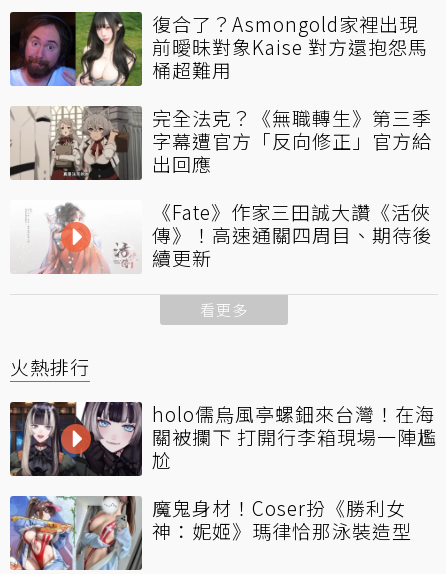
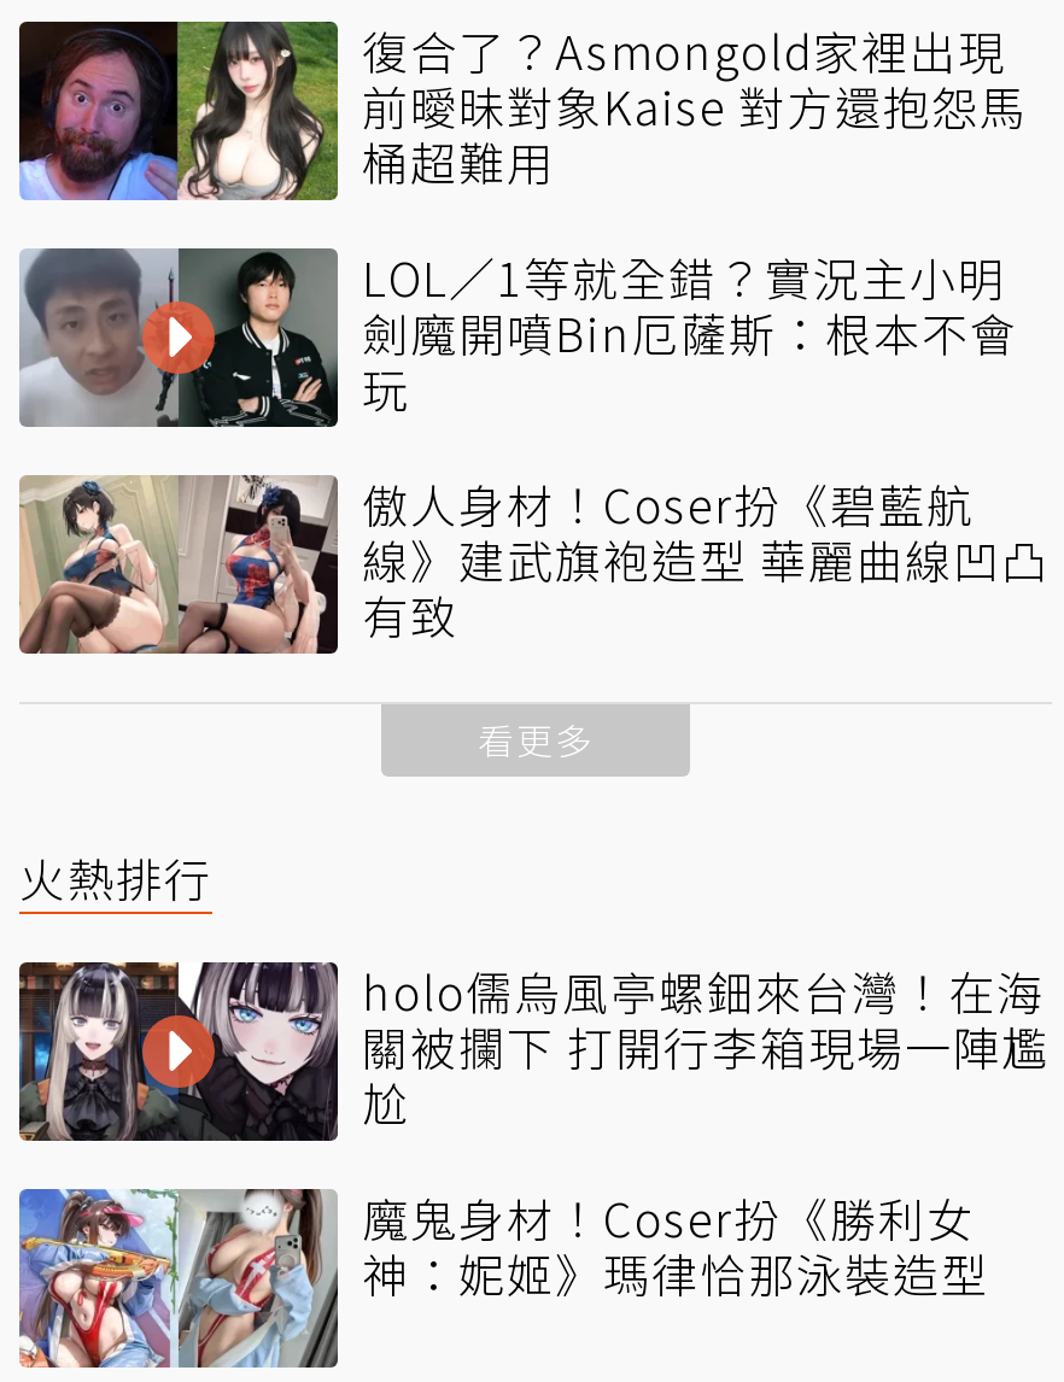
[10,104,432,181] [image] | 完全法克？《無職轉生》第三季 | 字幕遭官方「反向修正」官方給 | 出回應 -> [19,243,1018,427] [image] | LOL／1等就全錯？實況主小明 | 劍魔開噴Bin厄薩斯：根本不會 | 玩
[10,198,432,274] [image] | 《Fate》作家三田誠大讚《活俠 | 傳》！高速通關四周目、期待後 | 續更新 -> [17,470,1050,656] [image] | 傲人身材！Coser扮《碧藍航 | 線》建武旗袍造型 華麗曲線凹凸 | 有致

